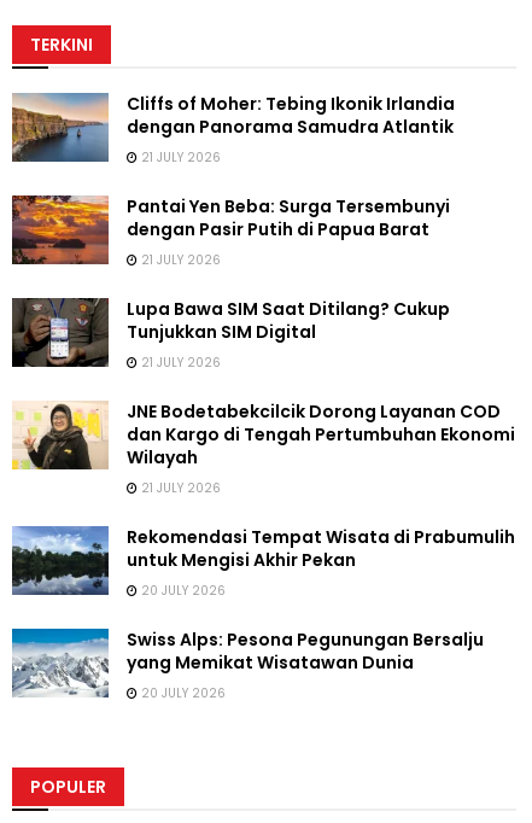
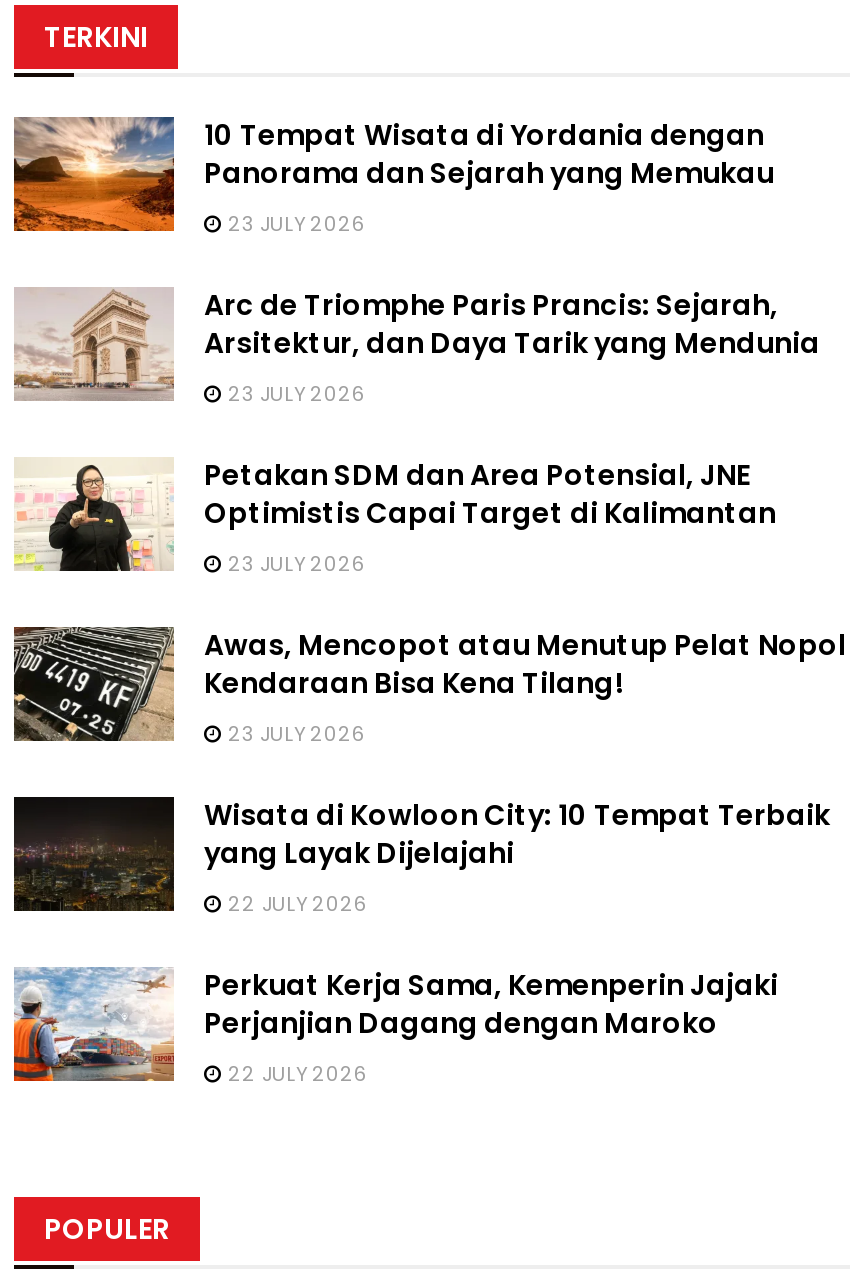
[12,91,455,166] [image] | Cliffs of Moher: Tebing Ikonik Irlandia | dengan Panorama Samudra Atlantik | 21 JULY 2026 -> [12,114,774,238] [image] | 10 Tempat Wisata di Yordania dengan | Panorama dan Sejarah yang Memukau | 23 JULY 2026
[11,194,450,269] [image] | Pantai Yen Beba: Surga Tersembunyi | dengan Pasir Putih di Papua Barat | 21 JULY 2026 -> [12,284,820,408] [image] | Arc de Triomphe Paris Prancis: Sejarah, | Arsitektur, dan Daya Tarik yang Mendunia | 23 JULY 2026
[11,296,450,371] [image] | Lupa Bawa SIM Saat Ditilang? Cukup | Tunjukkan SIM Digital | 21 JULY 2026 -> [14,454,776,578] [image] | Petakan SDM dan Area Potensial, JNE | Optimistis Capai Target di Kalimantan | 23 JULY 2026
[11,399,515,497] [image] | JNE Bodetabekcilcik Dorong Layanan COD | dan Kargo di Tengah Pertumbuhan Ekonomi | Wilayah | 21 JULY 2026 -> [12,624,846,748] [image] | Awas, Mencopot atau Menutup Pelat Nopol | Kendaraan Bisa Kena Tilang! | 23 JULY 2026
[11,524,515,599] [image] | Rekomendasi Tempat Wisata di Prabumulih | untuk Mengisi Akhir Pekan | 20 JULY 2026 -> [12,794,830,918] [image] | Wisata di Kowloon City: 10 Tempat Terbaik | yang Layak Dijelajahi | 22 JULY 2026
[11,627,484,702] [image] | Swiss Alps: Pesona Pegunungan Bersalju | yang Memikat Wisatawan Dunia | 20 JULY 2026 -> [12,964,778,1088] [image] | Perkuat Kerja Sama, Kemenperin Jajaki | Perjanjian Dagang dengan Maroko | 22 JULY 2026

